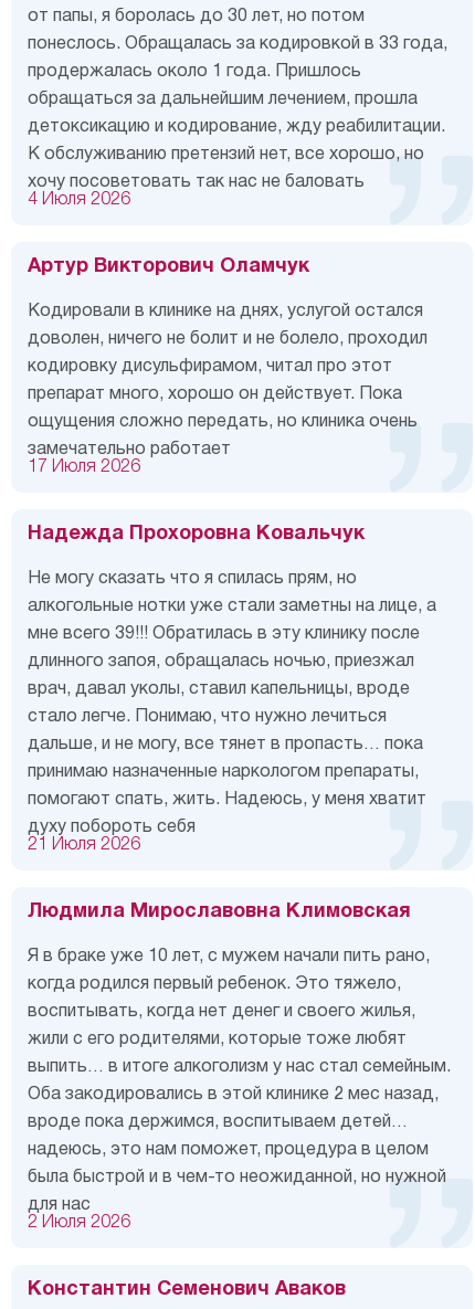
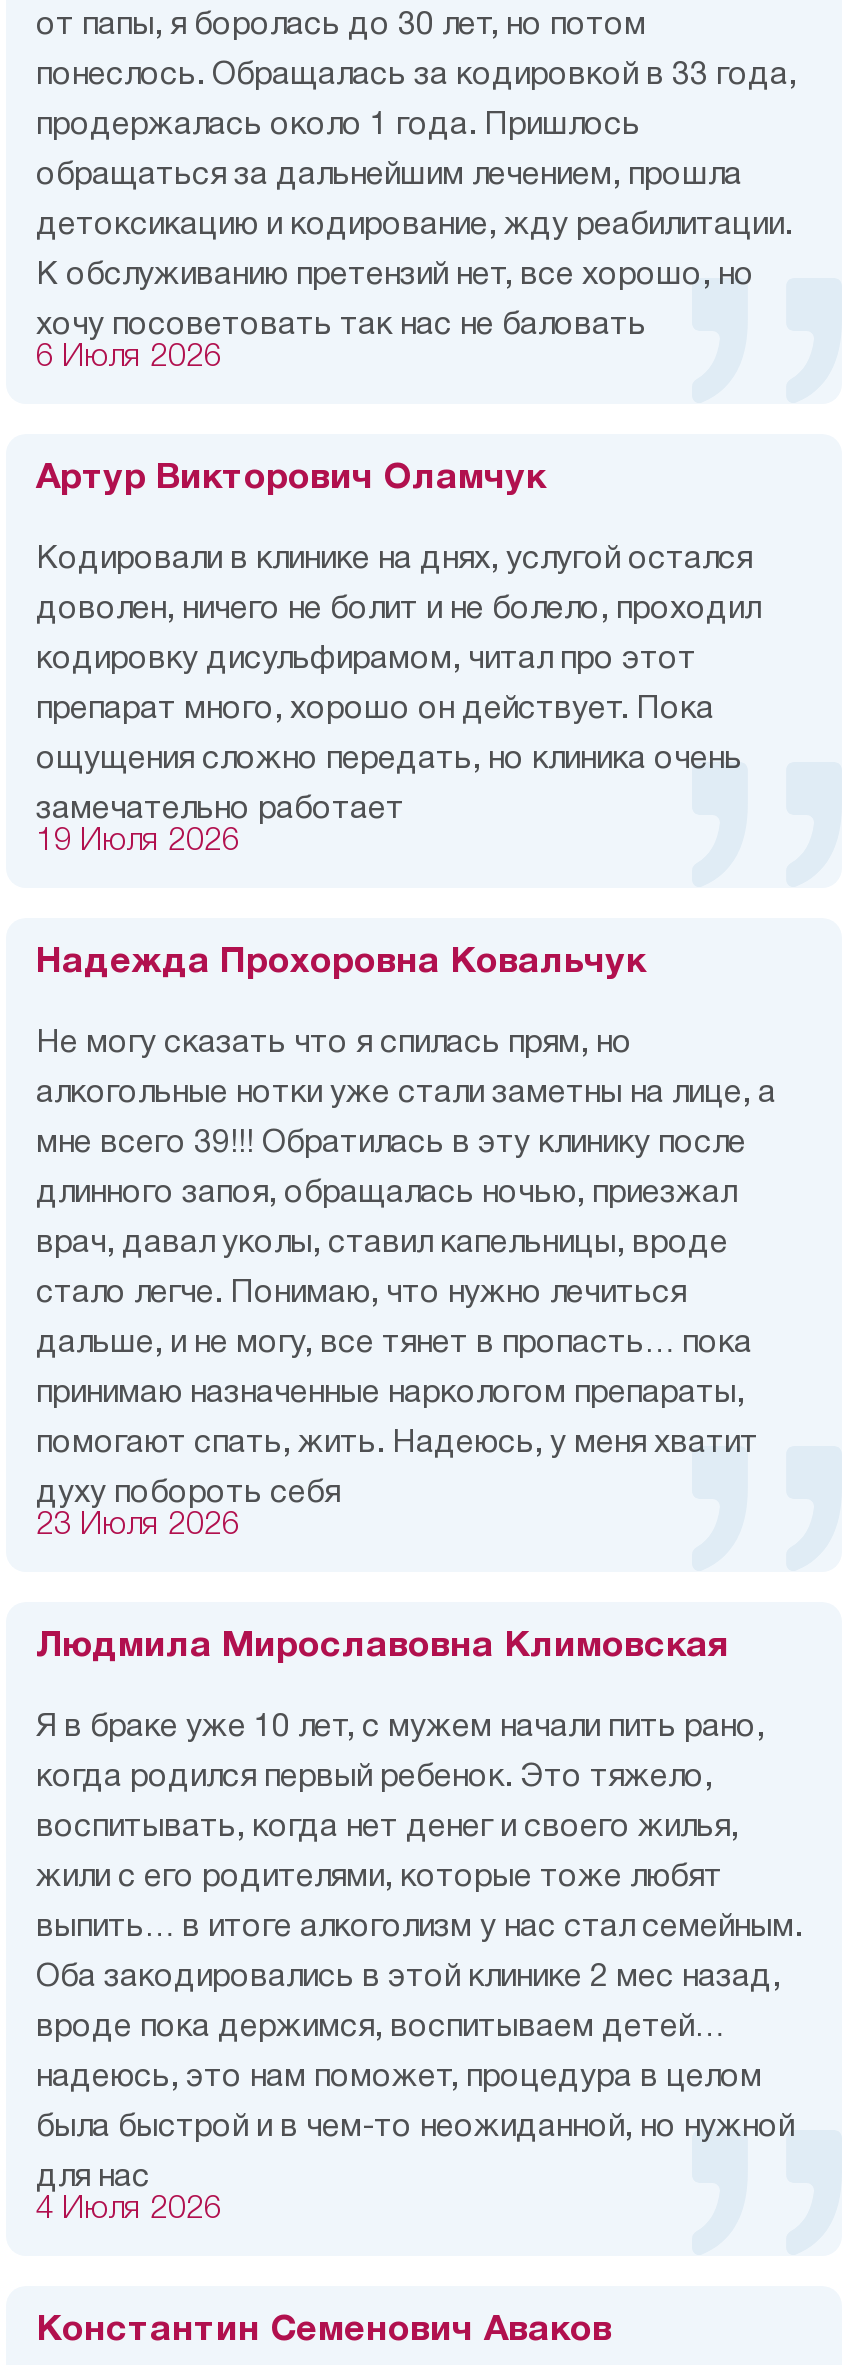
[28,192,130,208] 4 Июля 2026 -> [36,344,222,372] 6 Июля 2026
[28,459,140,475] 17 Июля 2026 -> [36,828,240,856] 19 Июля 2026
[28,837,140,853] 21 Июля 2026 -> [36,1512,240,1540] 23 Июля 2026
[28,1215,130,1230] 2 Июля 2026 -> [36,2196,222,2224] 4 Июля 2026

